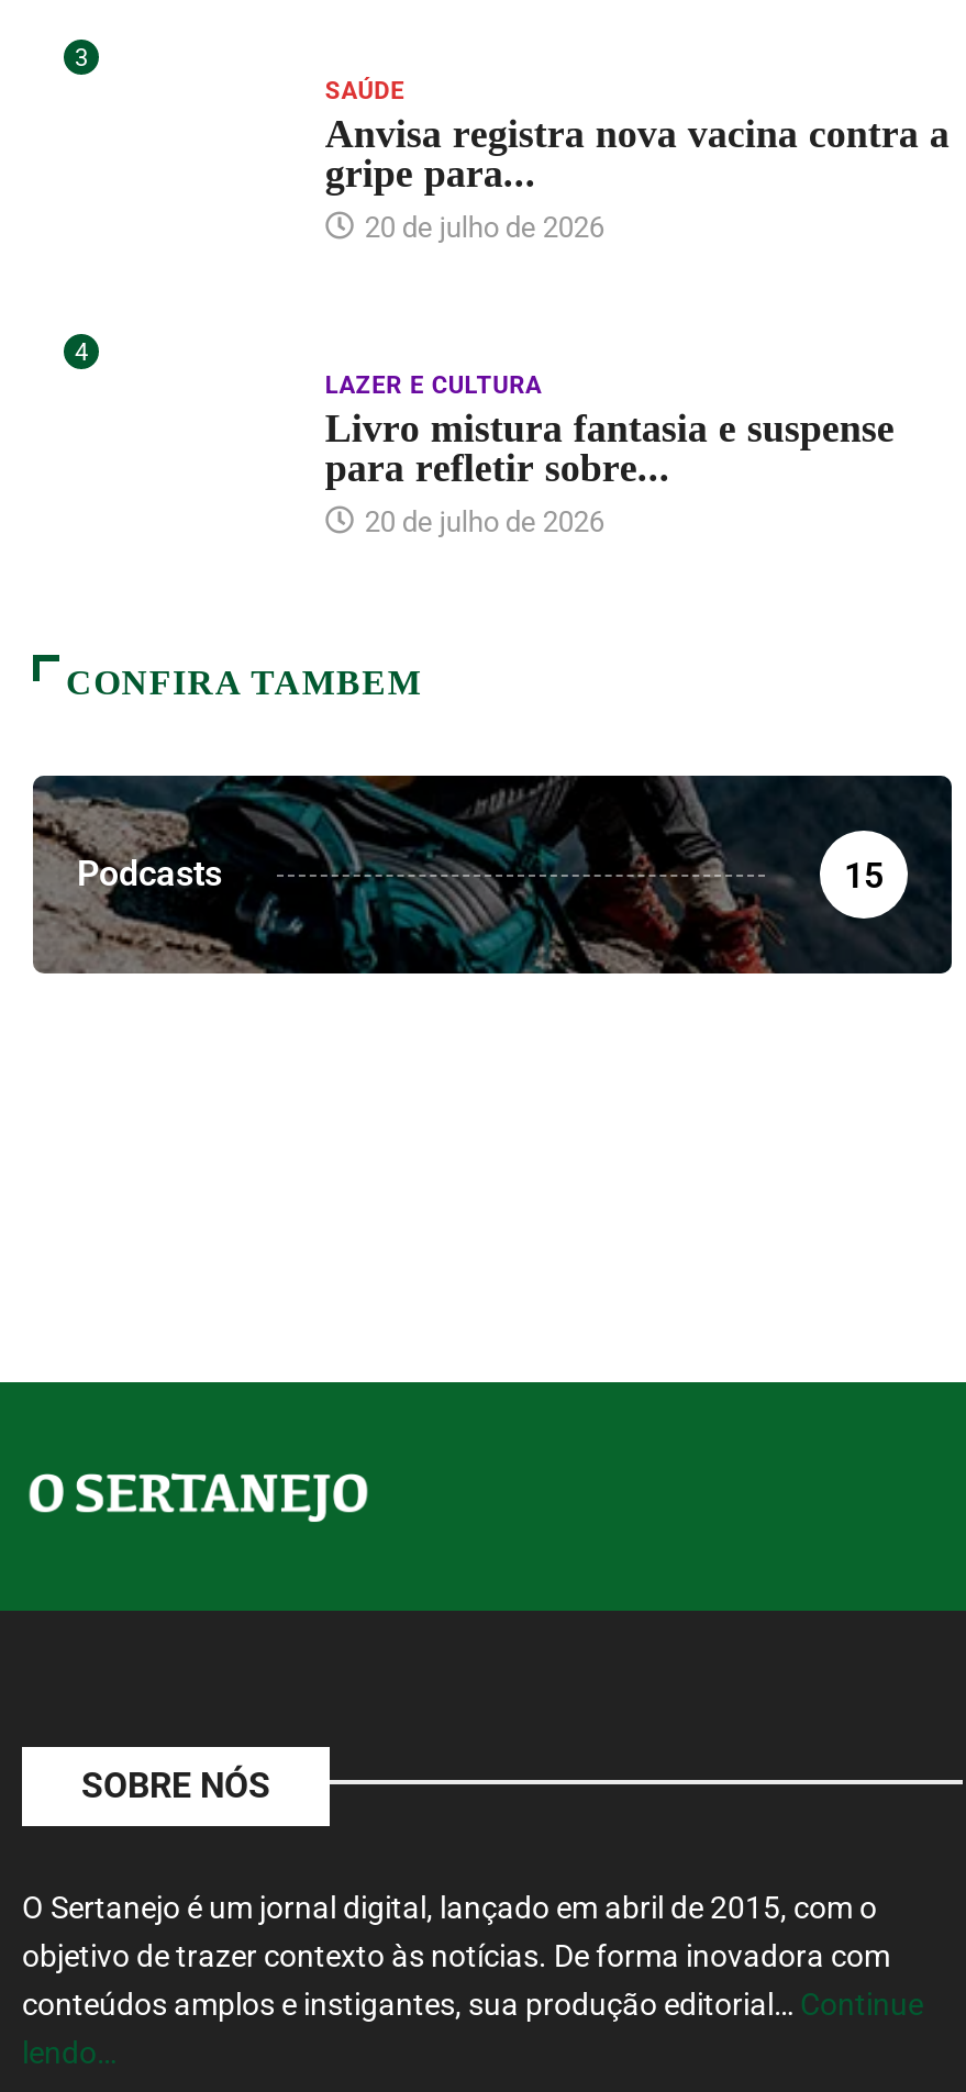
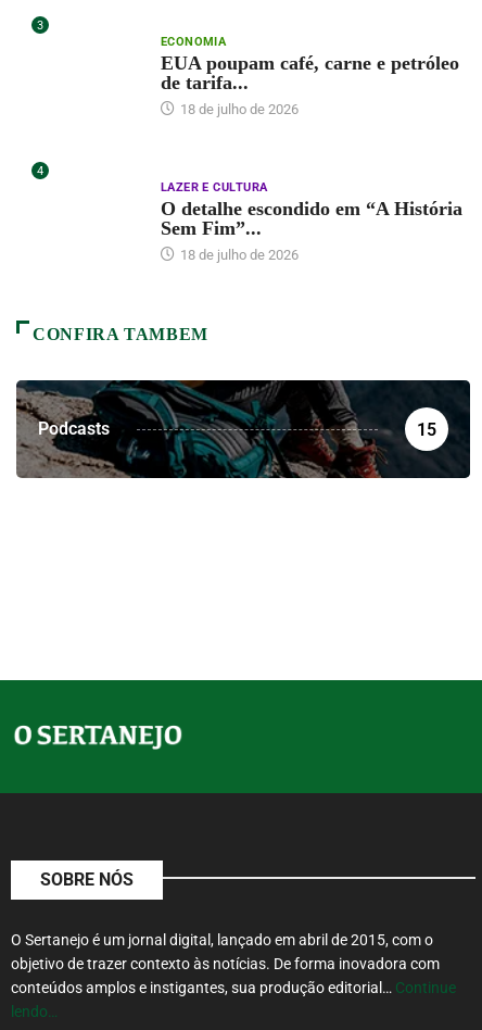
[325,78,949,245] SAÚDE | Anvisa registra nova vacina contra a | gripe para... | 20 de julho de 2026 -> [161,35,459,118] ECONOMIA | EUA poupam café, carne e petróleo | de tarifa... | 18 de julho de 2026
[325,407,894,539] Livro mistura fantasia e suspense | para refletir sobre... | 20 de julho de 2026 -> [161,198,462,263] O detalhe escondido em “A História | Sem Fim”... | 18 de julho de 2026

